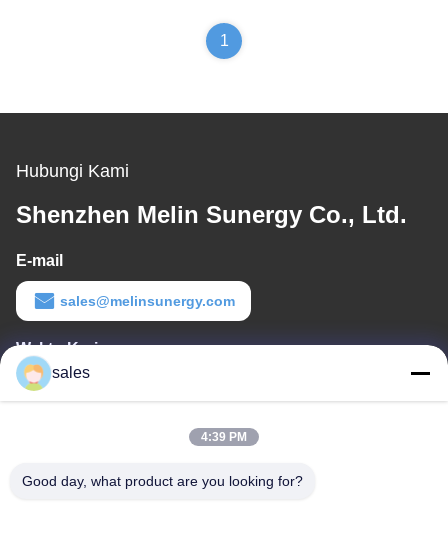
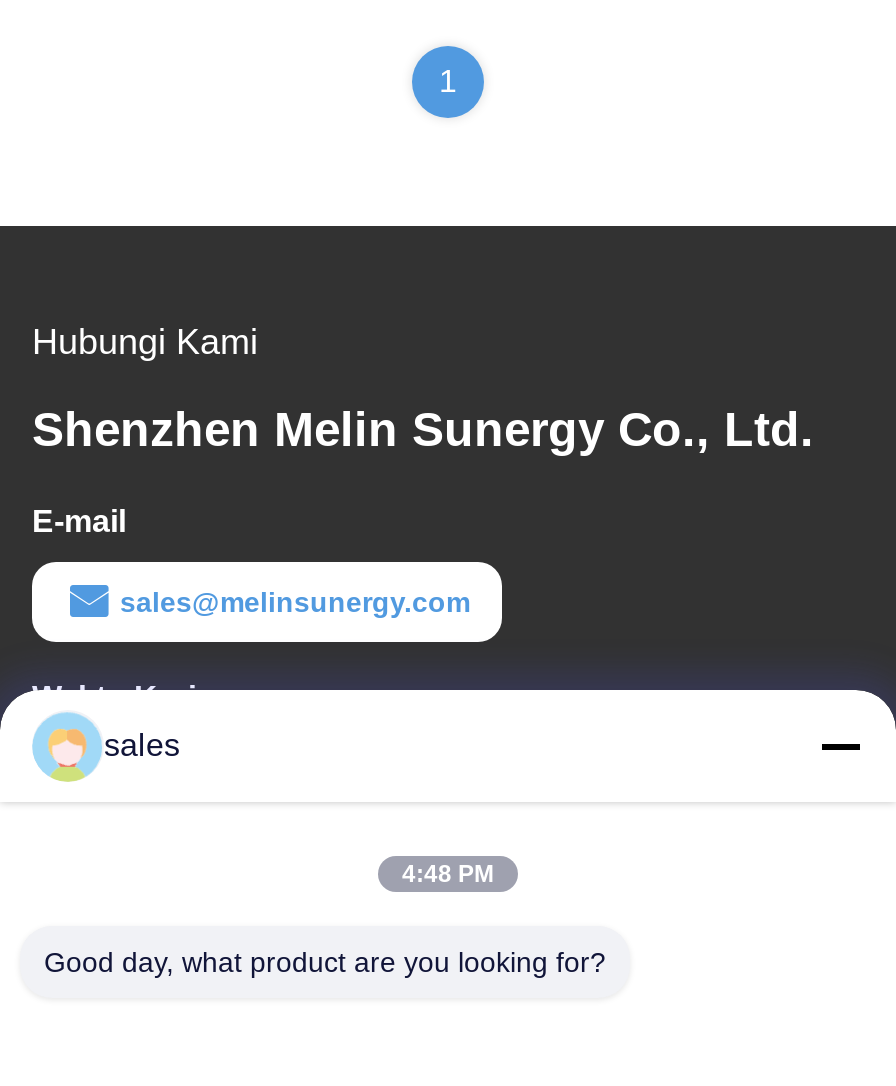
[201,430,247,444] 4:39 PM -> [402,860,494,888] 4:48 PM

